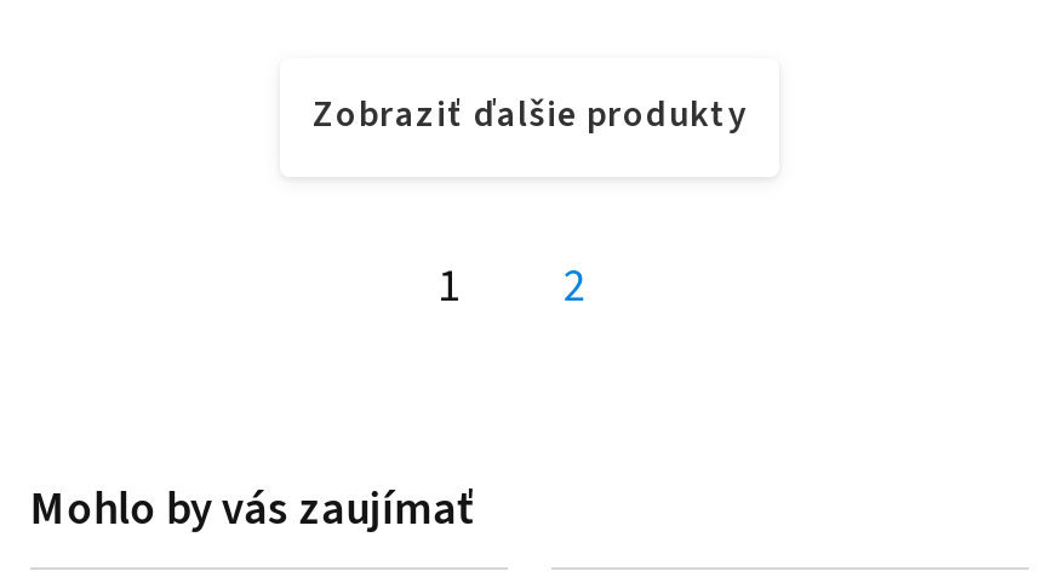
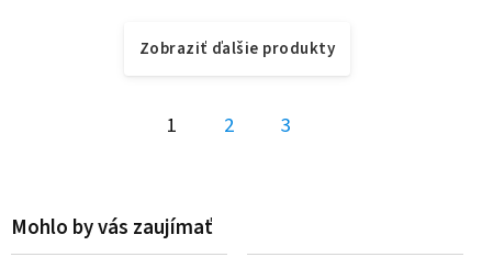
none -> [281,111,291,141] 3

